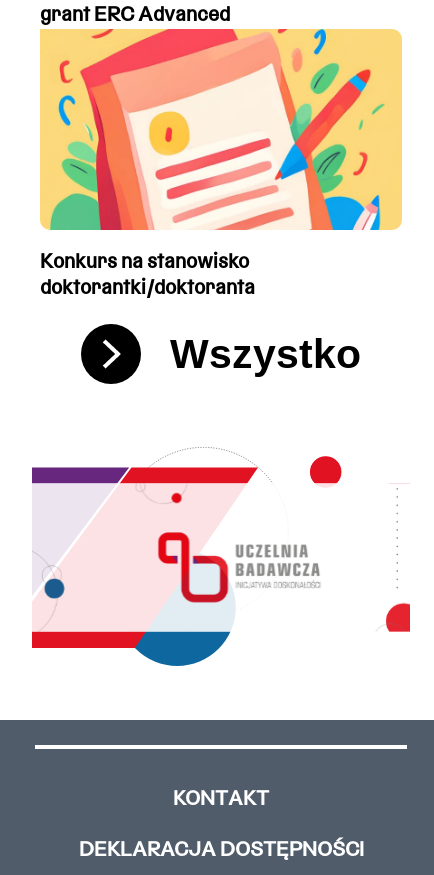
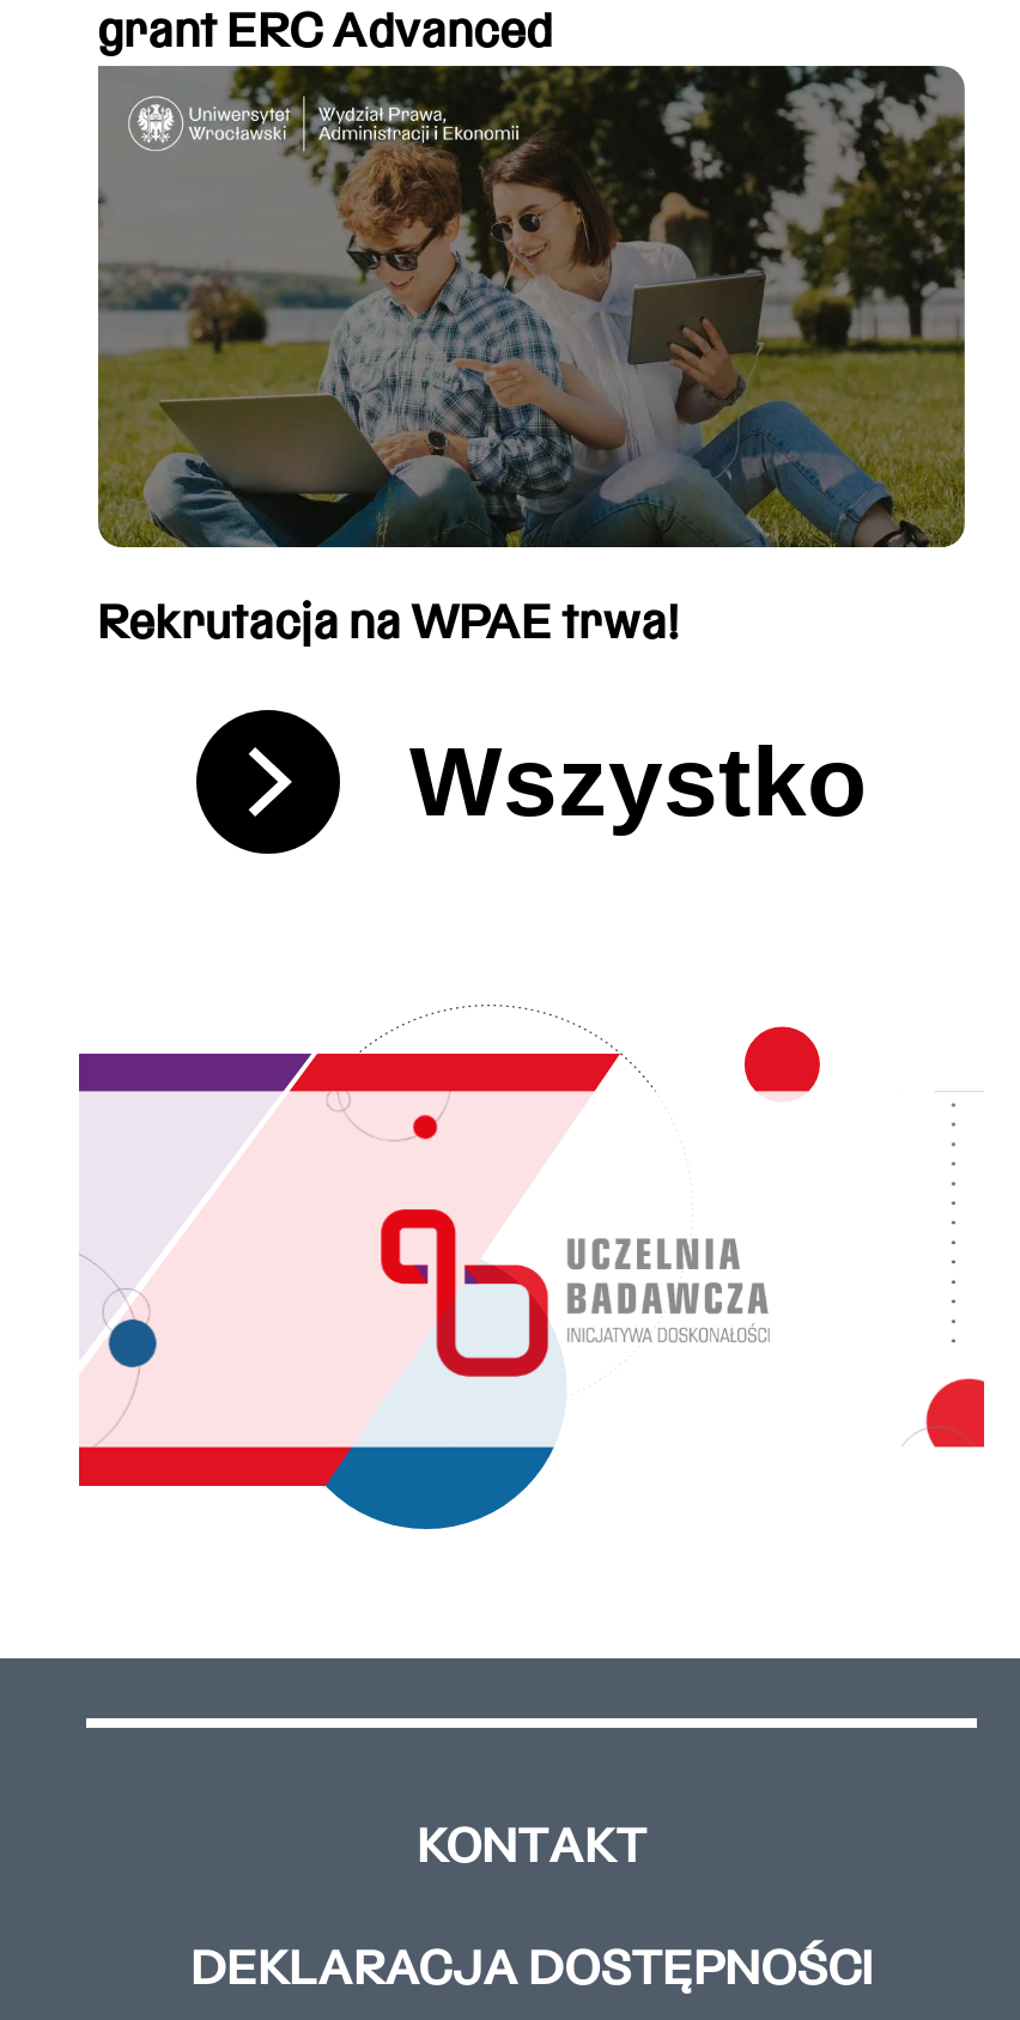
[39,28,403,297] [image] | Konkurs na stanowisko | doktorantki/doktoranta -> [96,63,967,647] [image] | Rekrutacja na WPAE trwa!

